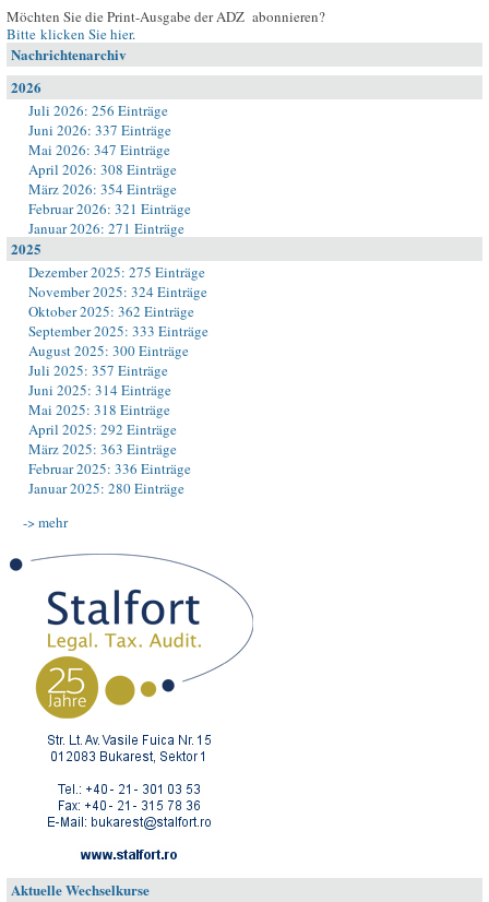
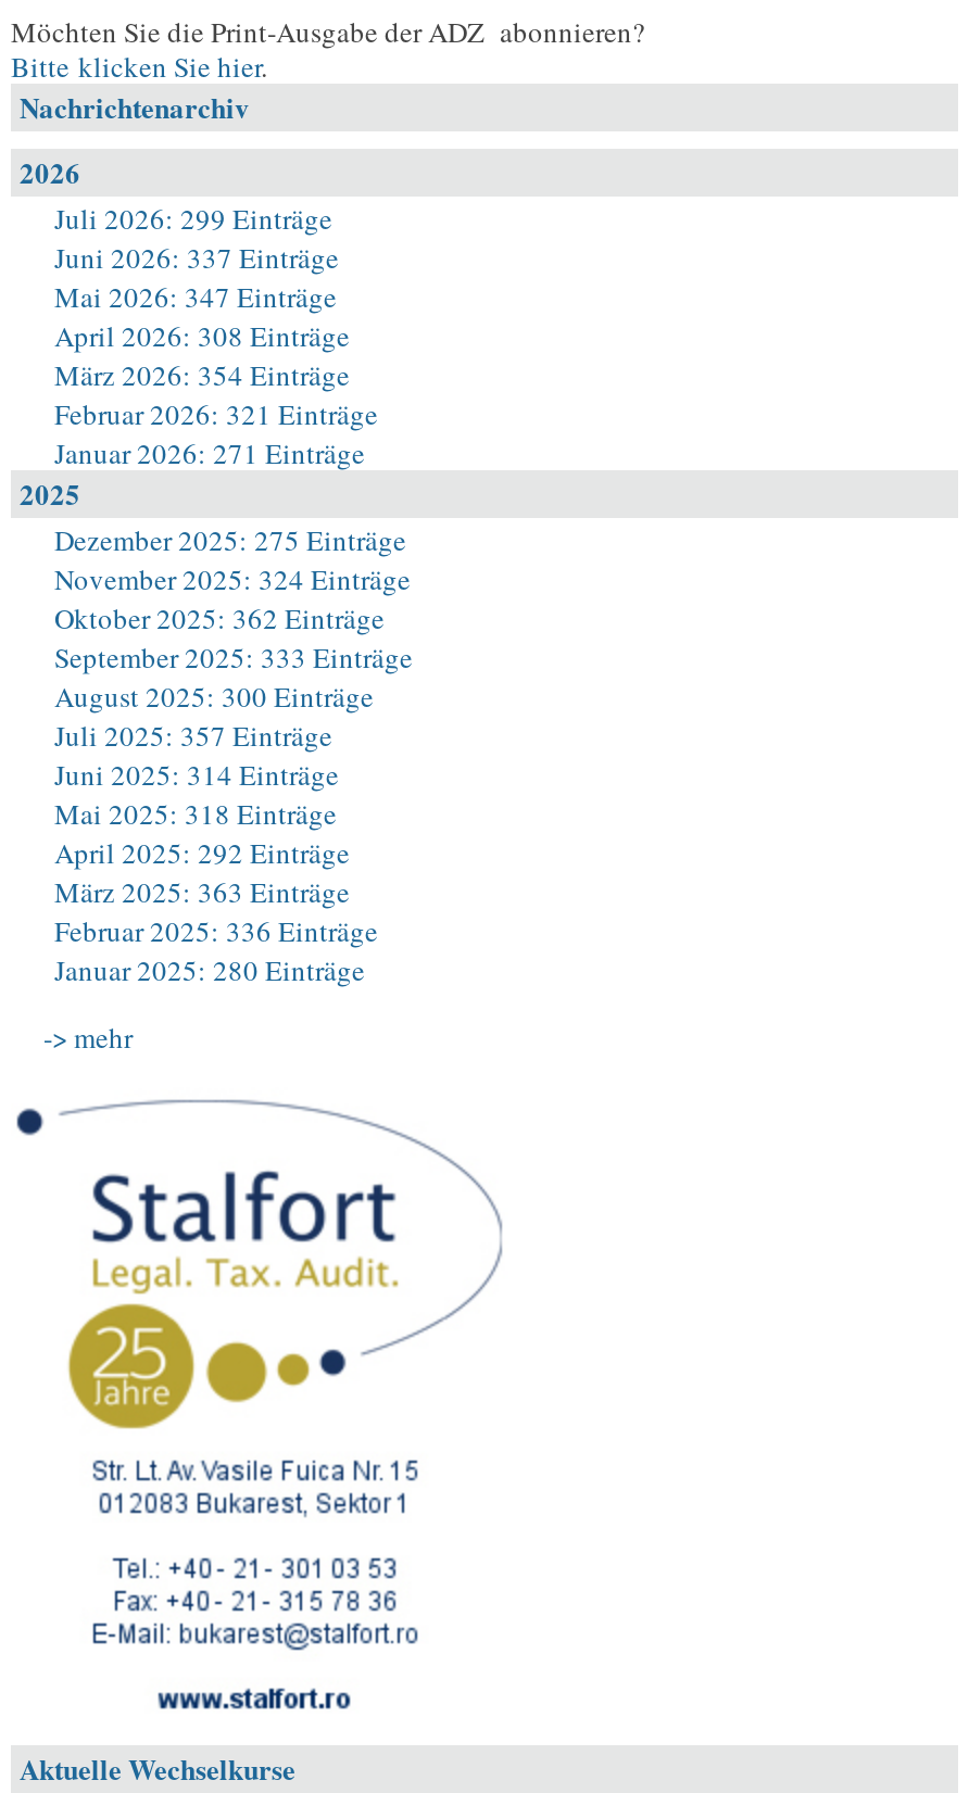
[28,100,168,120] Juli 2026: 256 Einträge -> [54,199,332,238] Juli 2026: 299 Einträge

